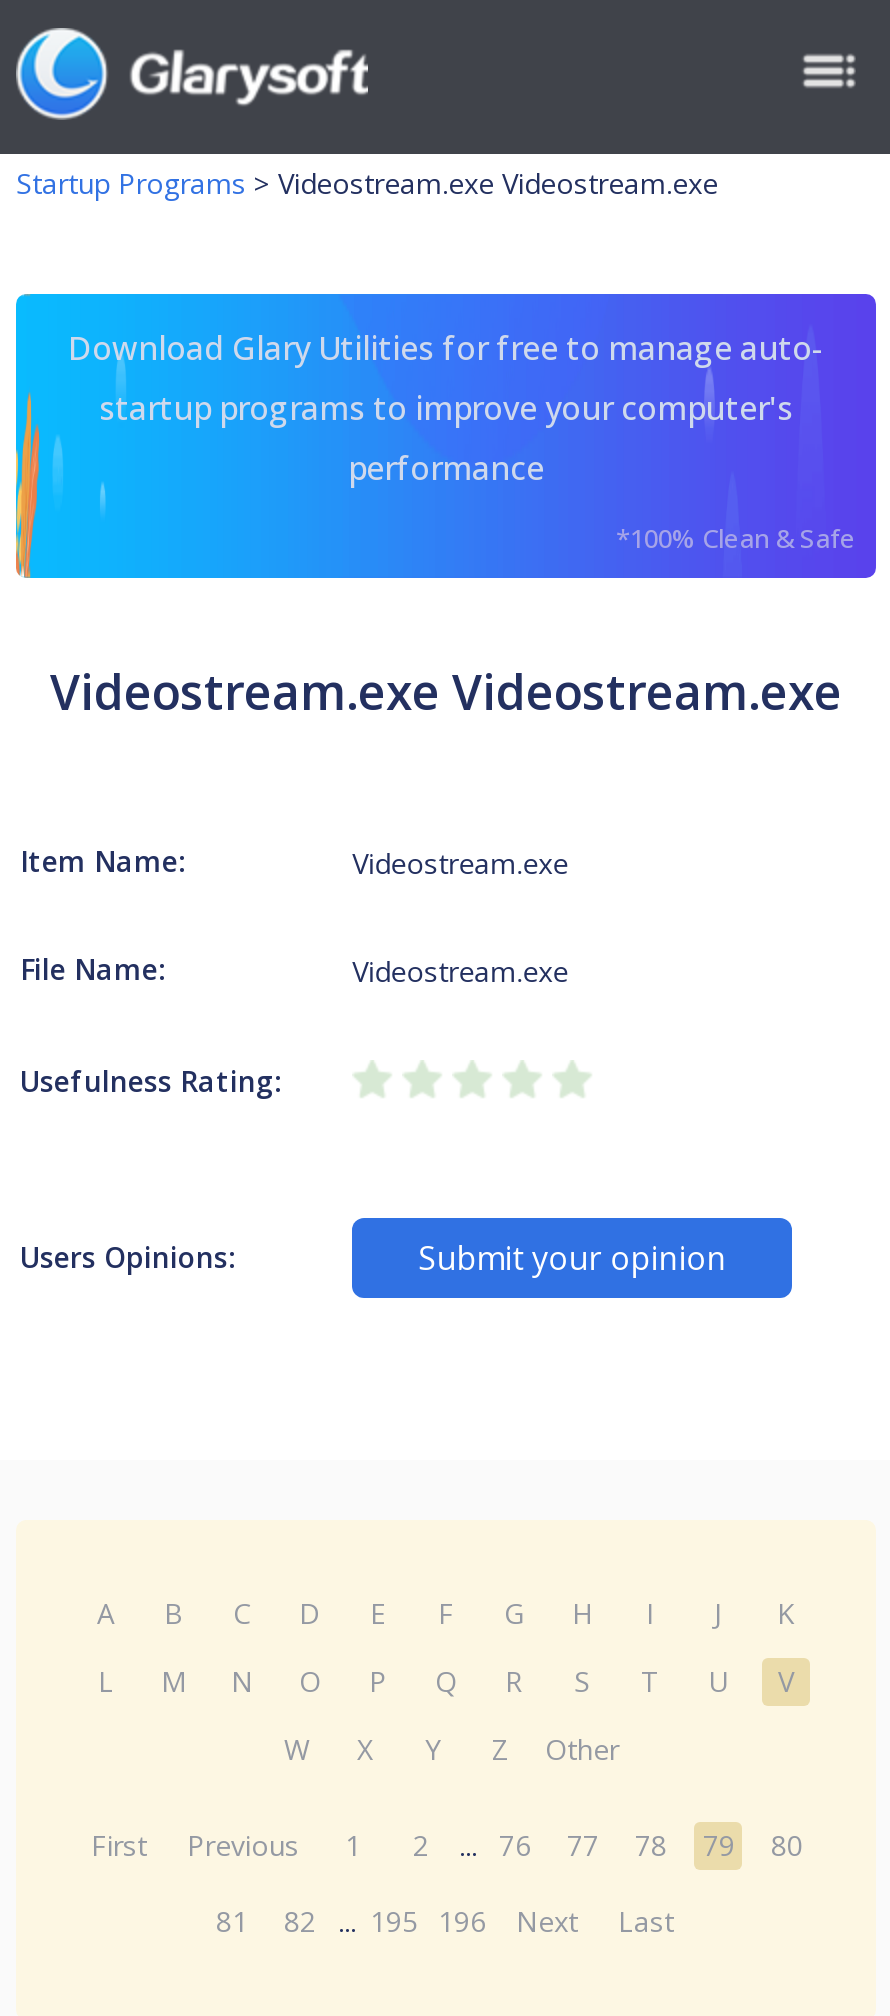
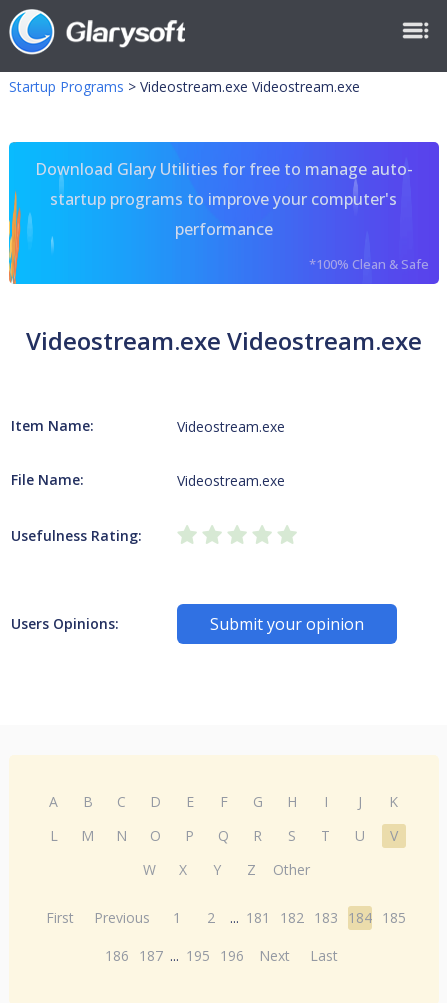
[413,1826,803,1864] 2 ... 76 | 77 | 78 | 79 | 80 -> [207,908,406,927] 2 ... 181 182 183 184 185
[216,1902,486,1940] 81 | 82 ... 195 196 -> [105,946,244,965] 186 187 ... 195 196

